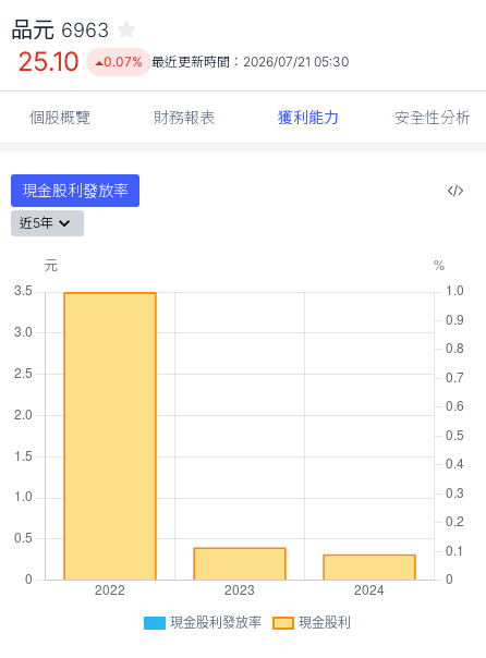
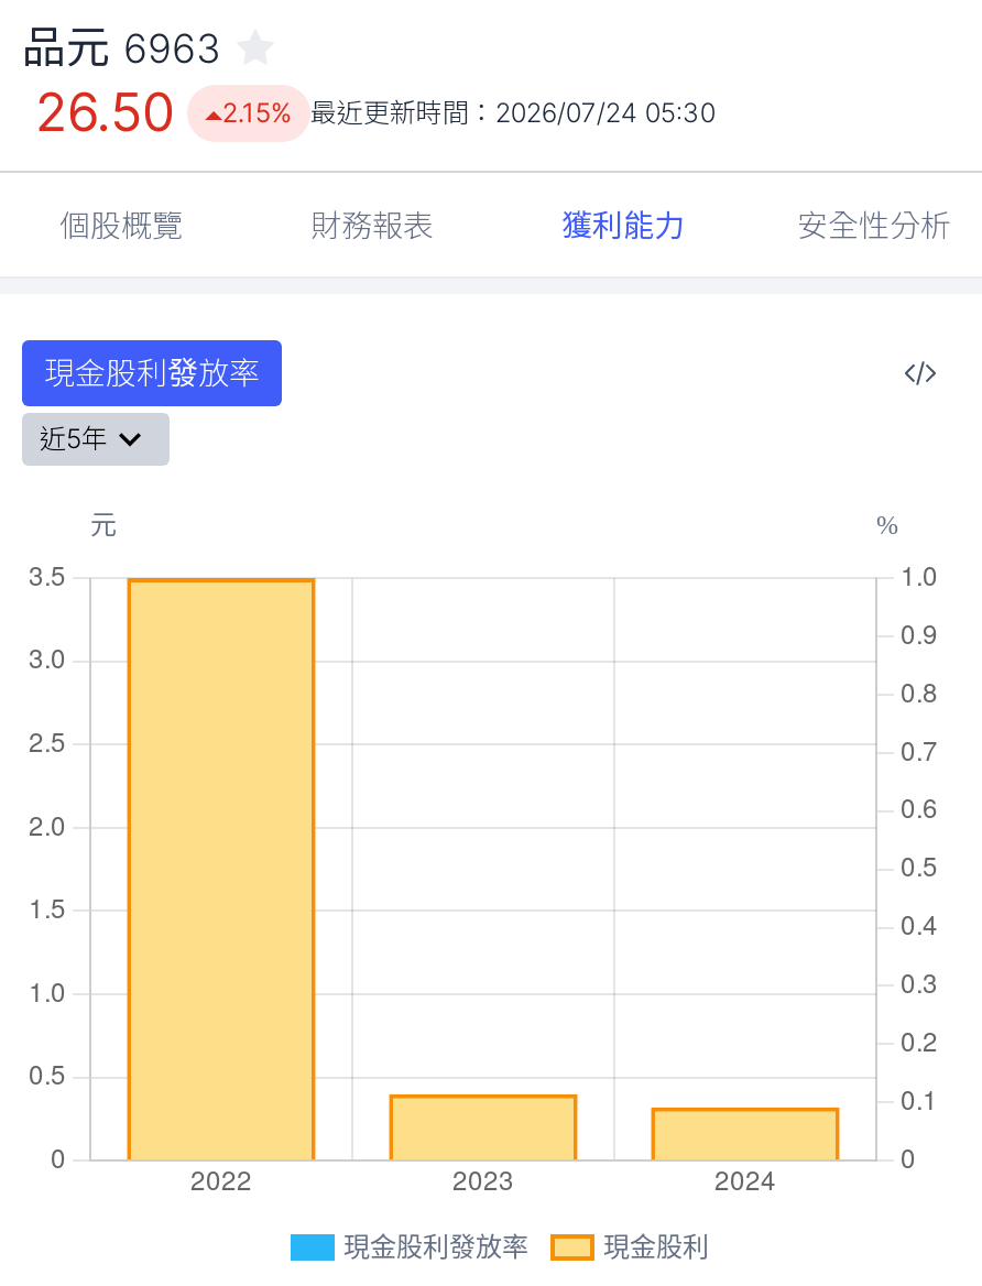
[17,46,79,77] 25.10 -> [35,80,174,144] 26.50
[103,53,348,70] 0.07% 最近更新時間：2026/07/21 05:30 -> [222,96,715,129] 2.15% 最近更新時間：2026/07/24 05:30

